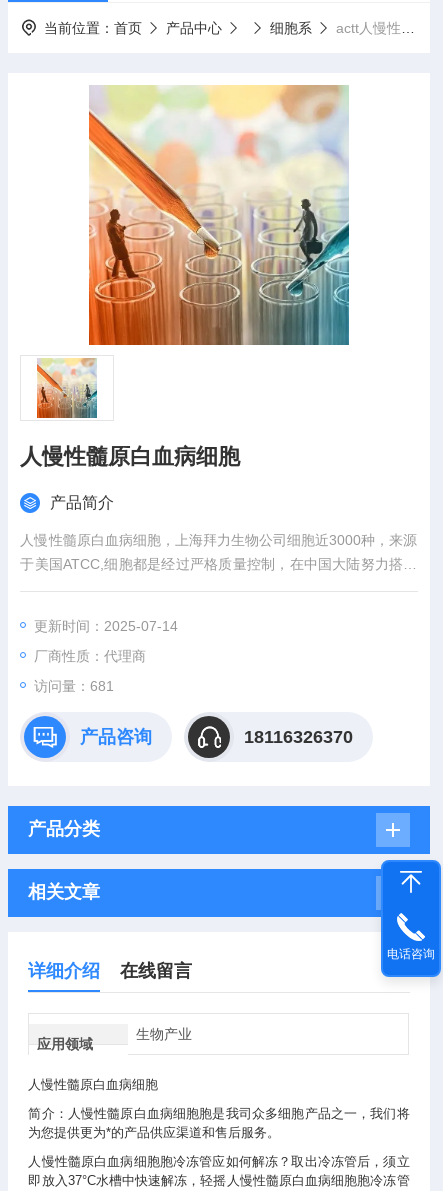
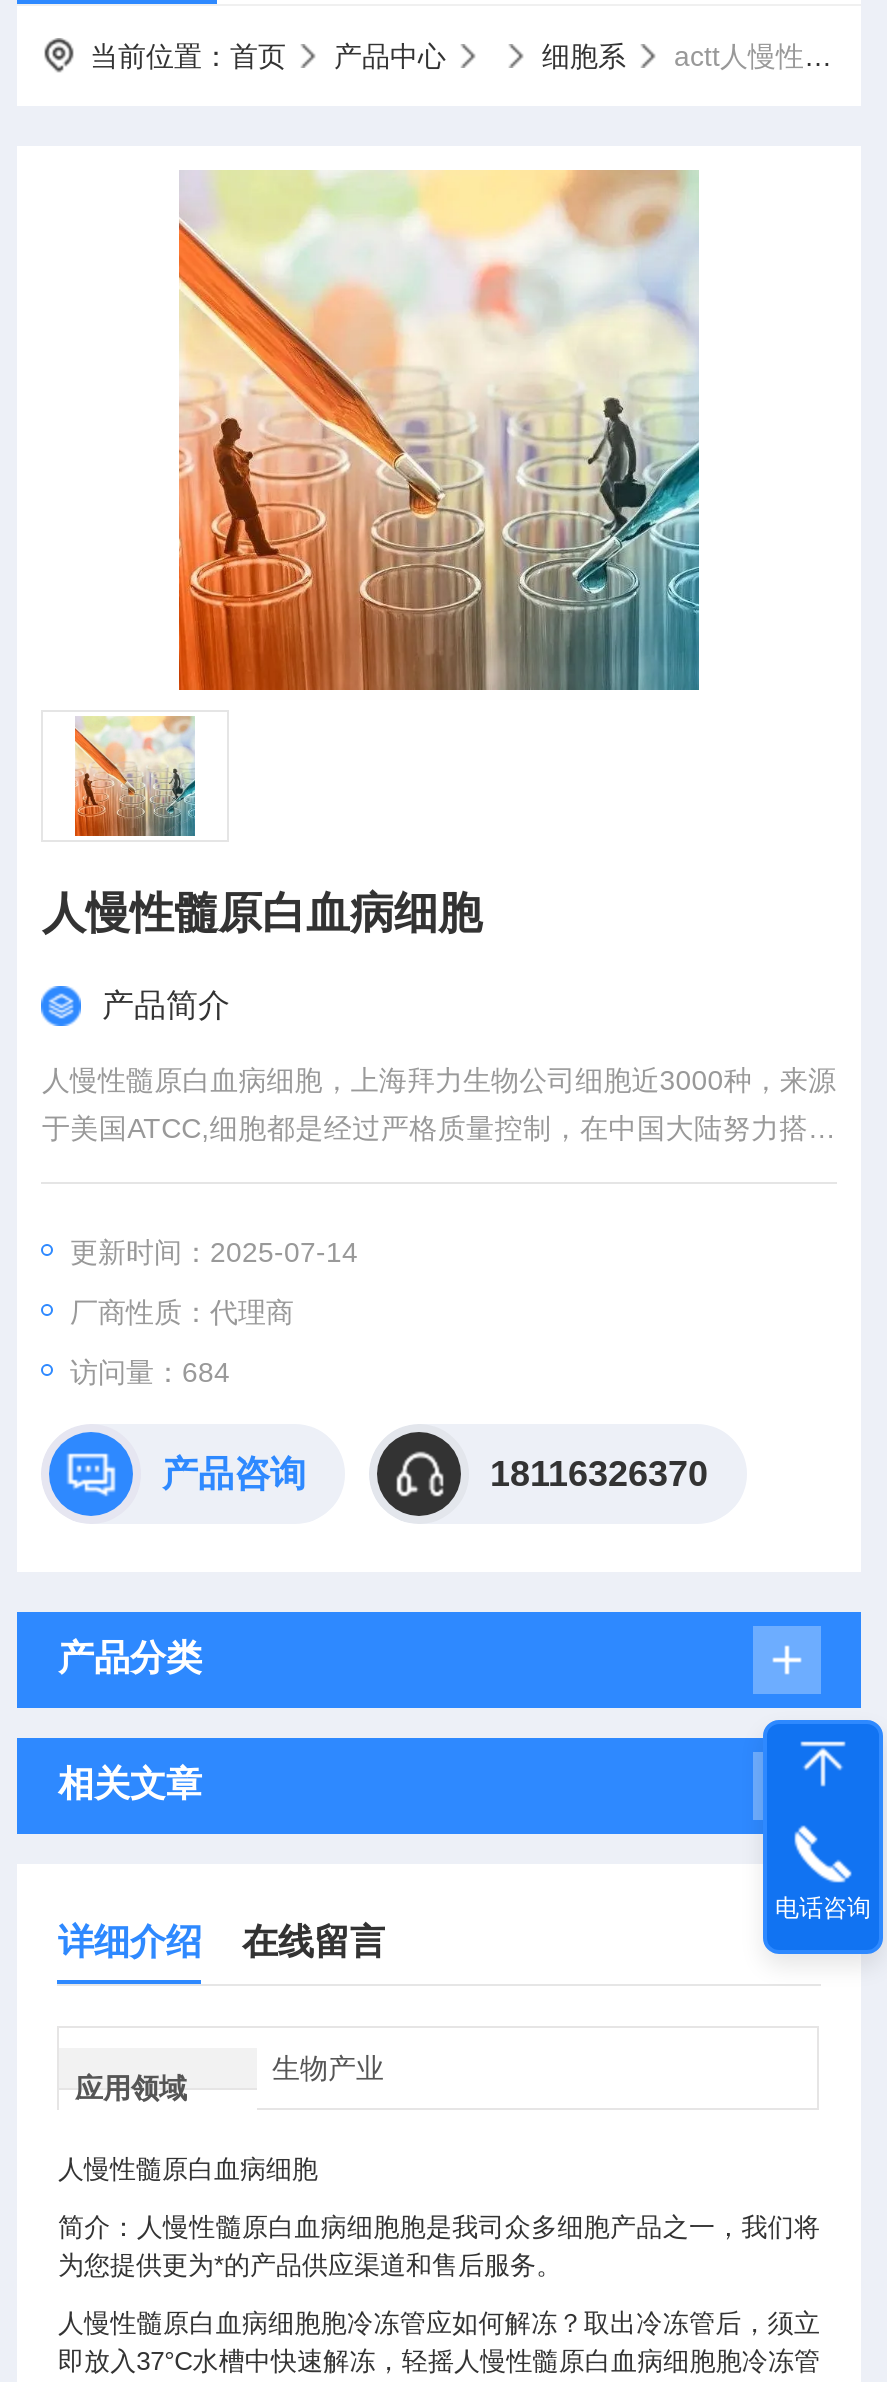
[34,678,114,694] 访问量：681 -> [70,1356,230,1388] 访问量：684

